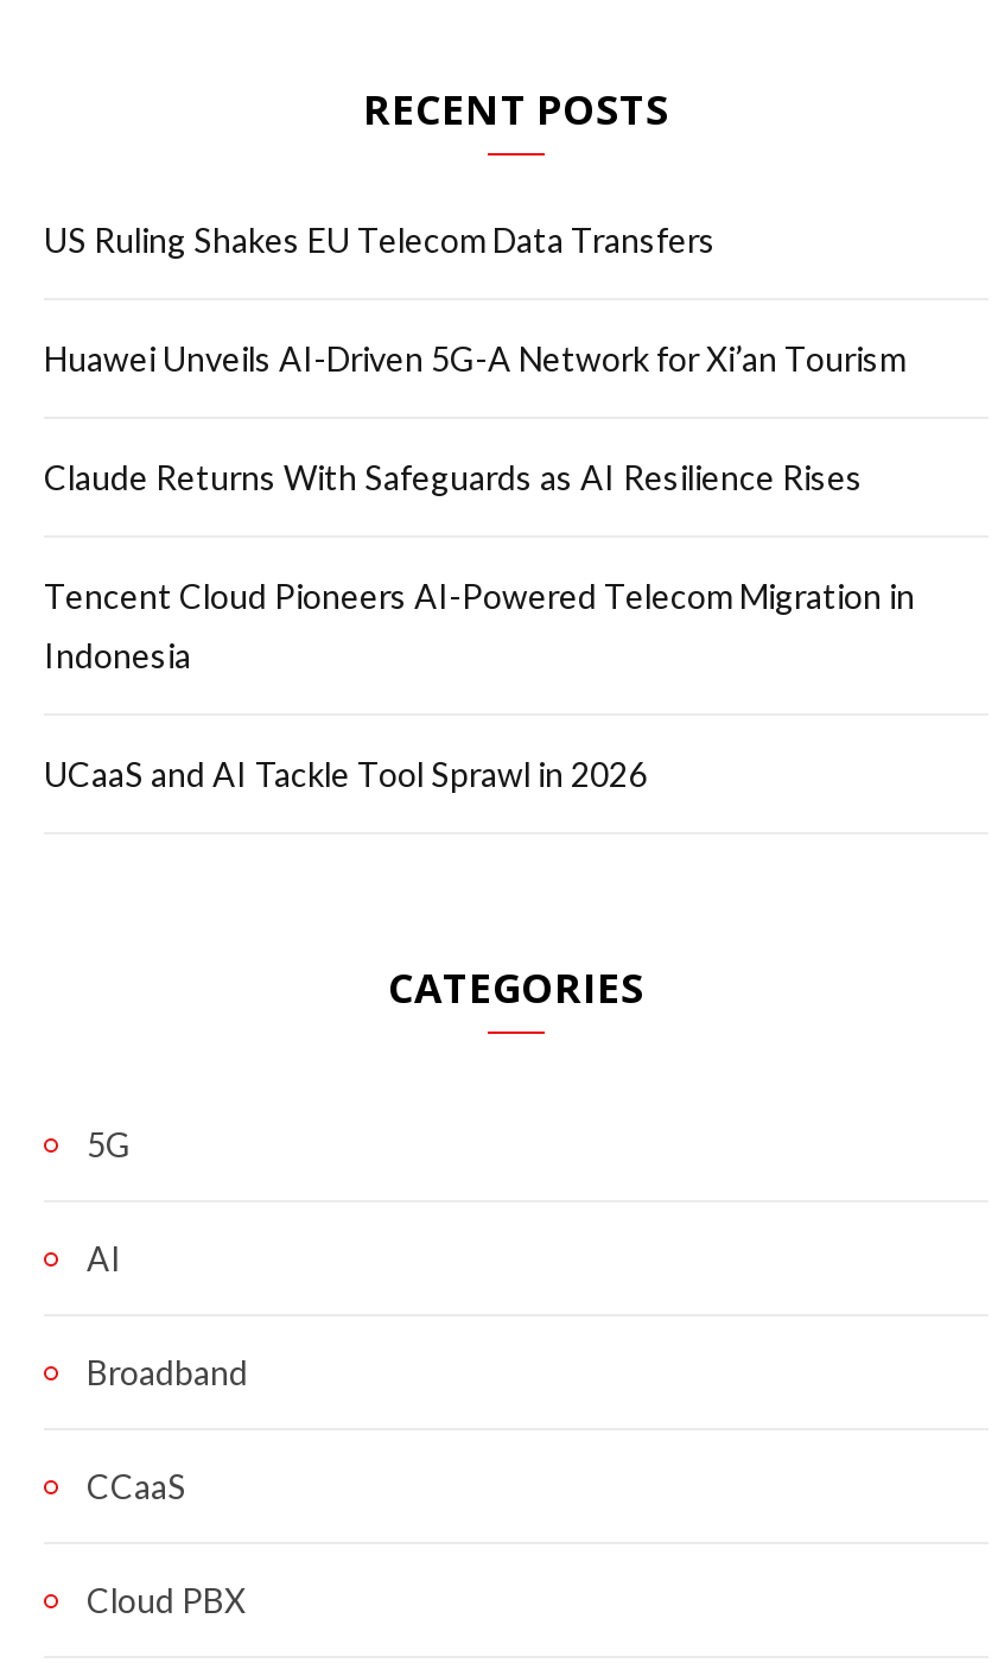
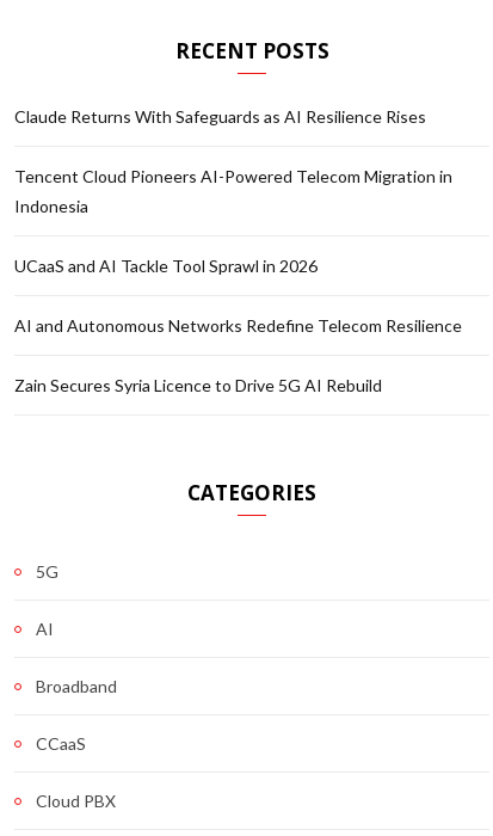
[44,221,905,380] US Ruling Shakes EU Telecom Data Transfers | Huawei Unveils AI-Driven 5G-A Network for Xi’an Tourism -> none
moved [44,458,915,795] -> [14,107,452,276]: Claude Returns With Safeguards as AI Resilience Rises | Tencent Cloud Pioneers AI-Powered Telecom Migration in | Indonesia | UCaaS and AI Tackle Tool Sprawl in 2026
none -> [14,316,462,396] AI and Autonomous Networks Redefine Telecom Resilience | Zain Secures Syria Licence to Drive 5G AI Rebuild

